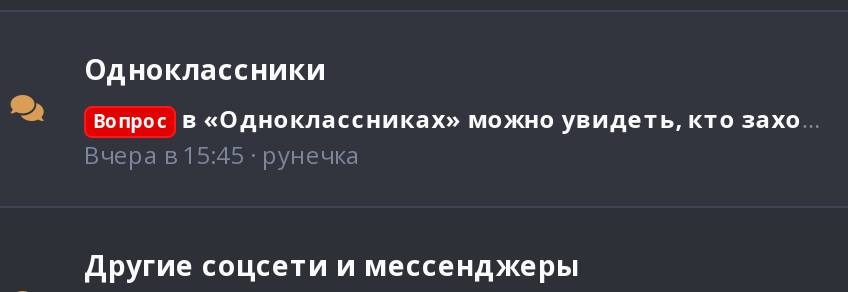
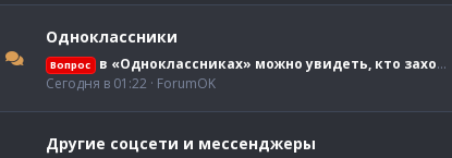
[84,138,360,172] Вчера в 15:45 рунечка -> [46,74,216,92] Сегодня в 01:22 ForumOK

